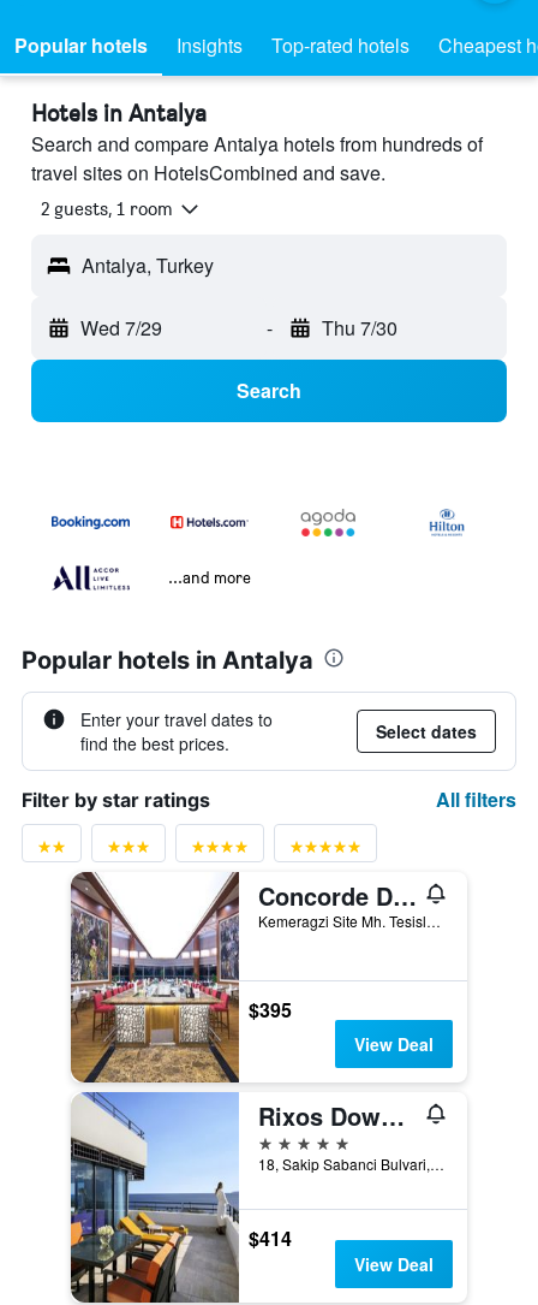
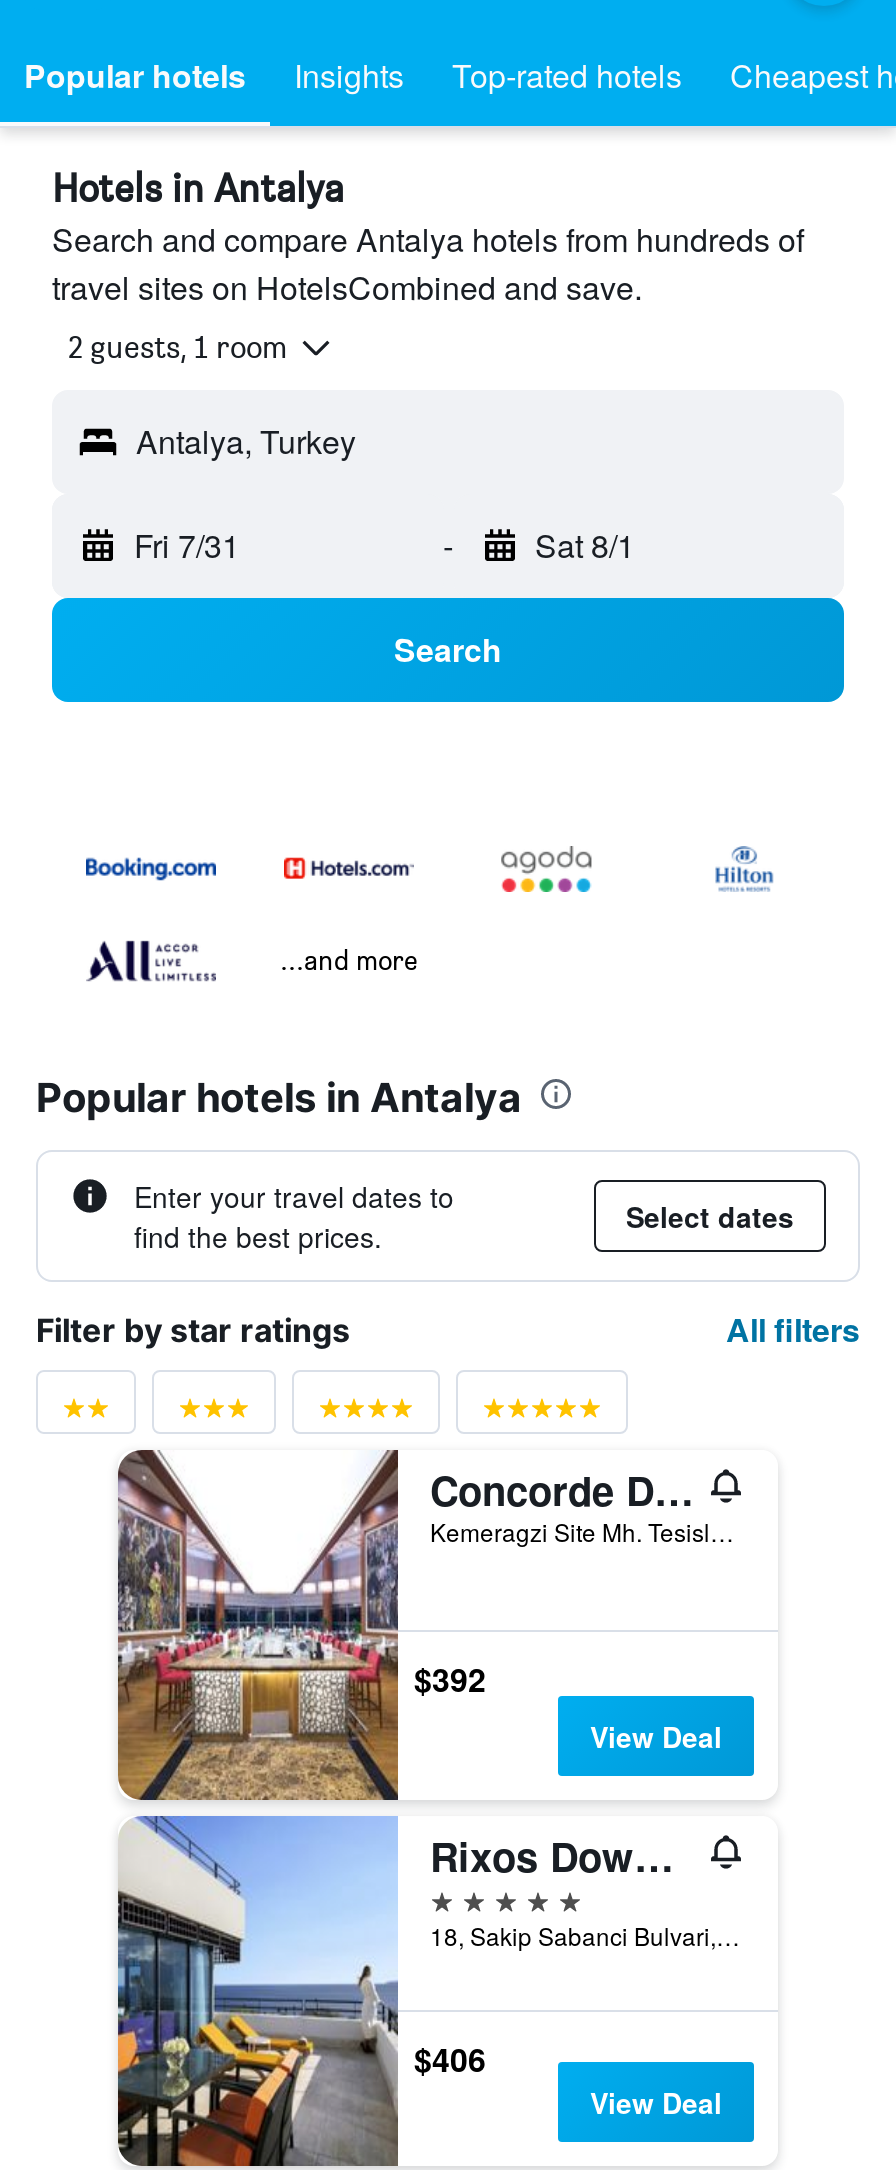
[80,314,162,342] Wed 7/29 -> [134,522,240,568] Fri 7/31
[321,314,397,342] Thu 7/30 -> [535,522,635,568] Sat 8/1
[249,996,292,1024] $395 -> [414,1656,486,1702] $392
[249,1224,292,1251] $414 -> [414,2035,486,2081] $406

